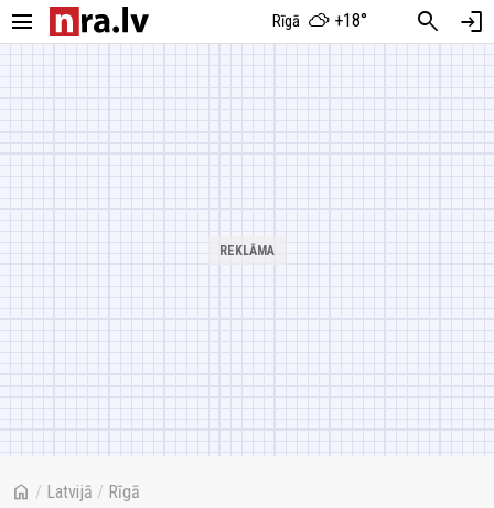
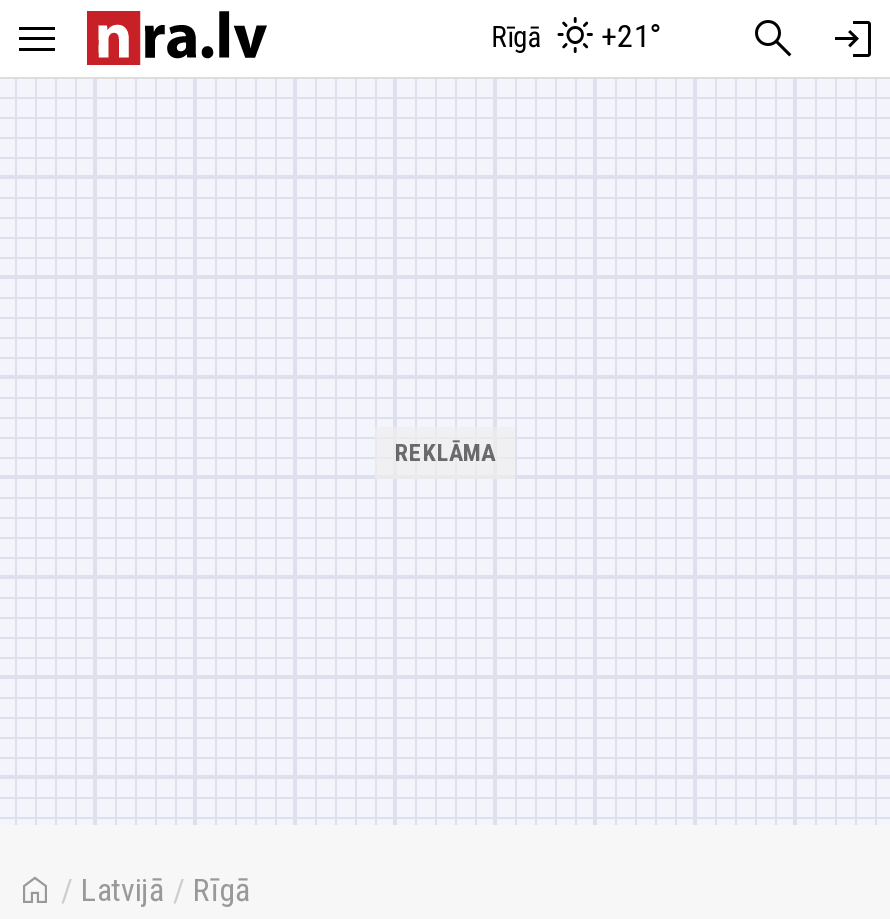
[272,10,367,31] Rīgā +18° -> [491,17,661,55] Rīgā +21°

